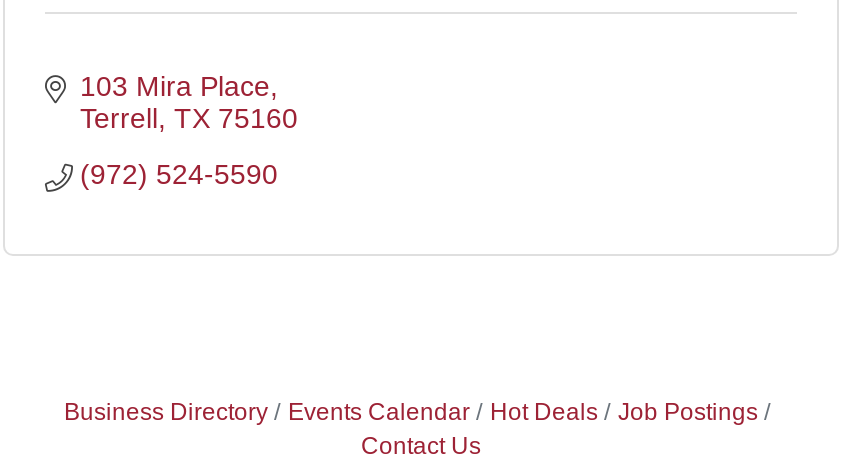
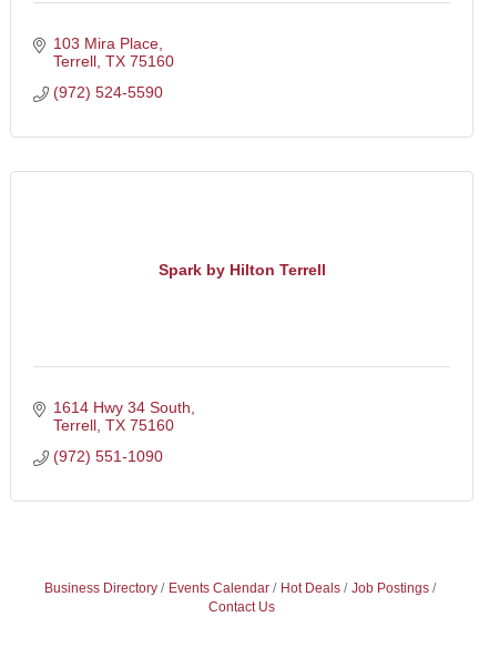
none -> [53,398,190,465] 1614 Hwy 34 South | Terrell TX 75160 | (972) 551-1090
none -> [158,260,325,278] Spark by Hilton Terrell

